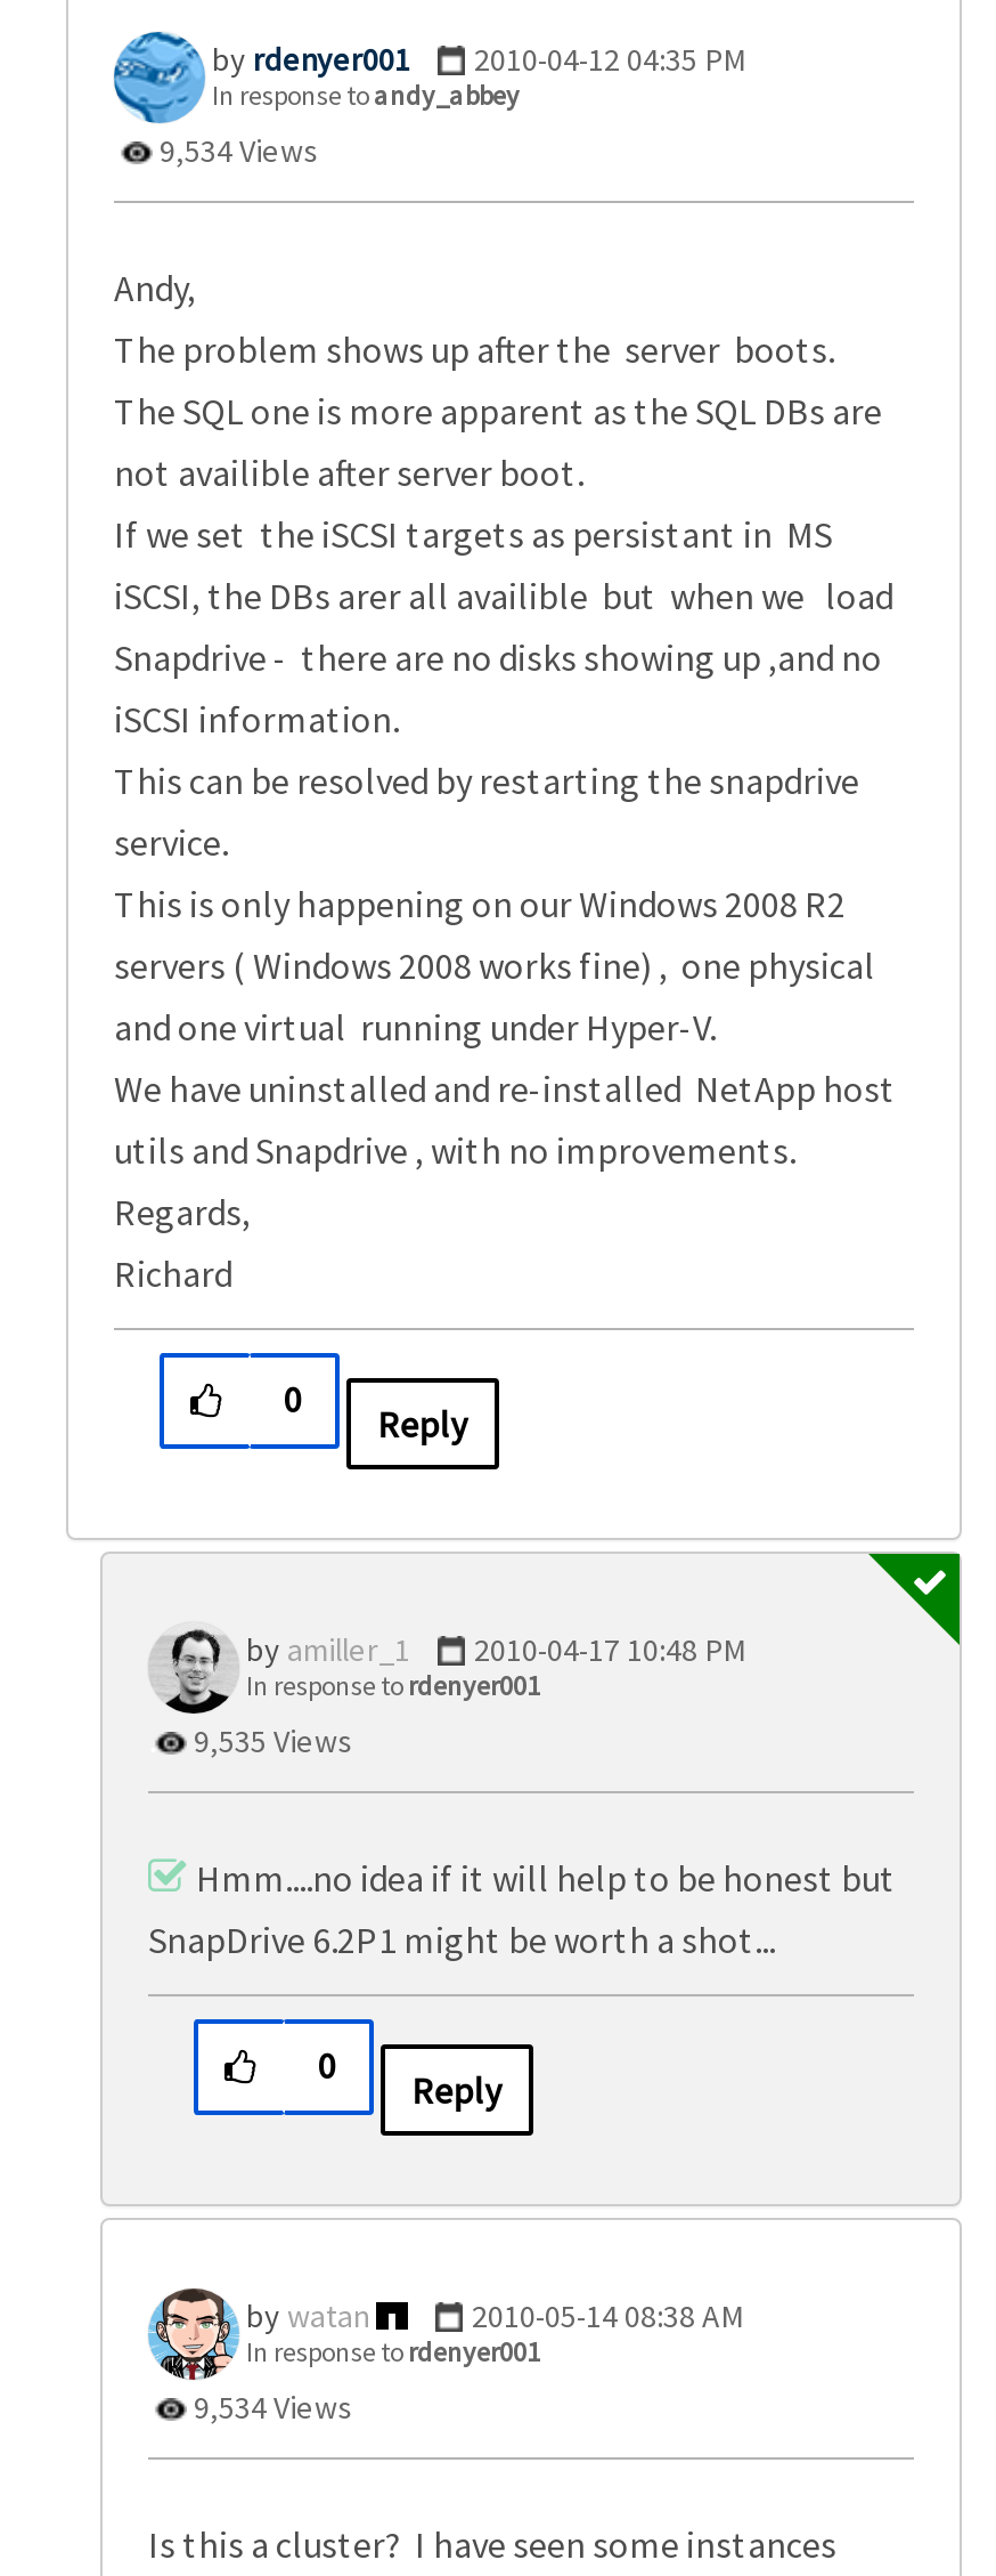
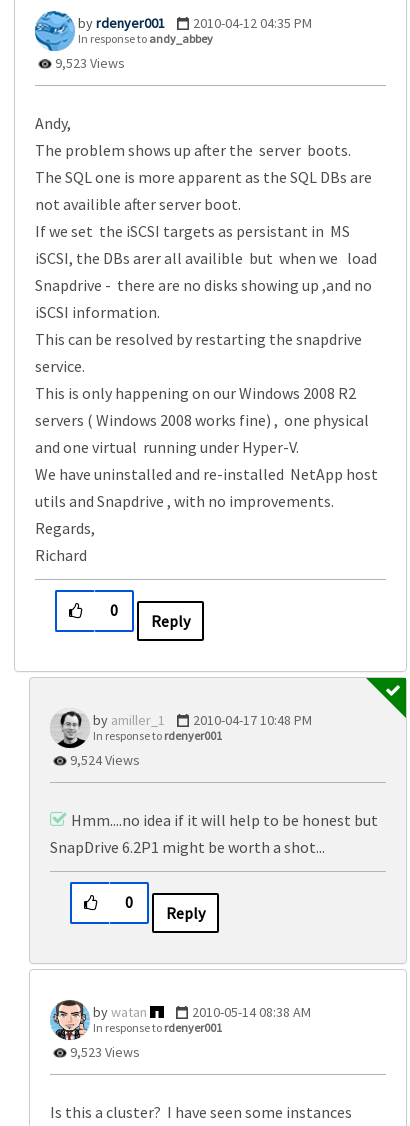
[153,130,319,171] 9,534 Views -> [52,54,125,72] 9,523 Views
[187,1720,353,1761] 9,535 Views -> [67,751,140,769] 9,524 Views
[187,2387,353,2428] 9,534 Views -> [67,1043,140,1061] 9,523 Views

